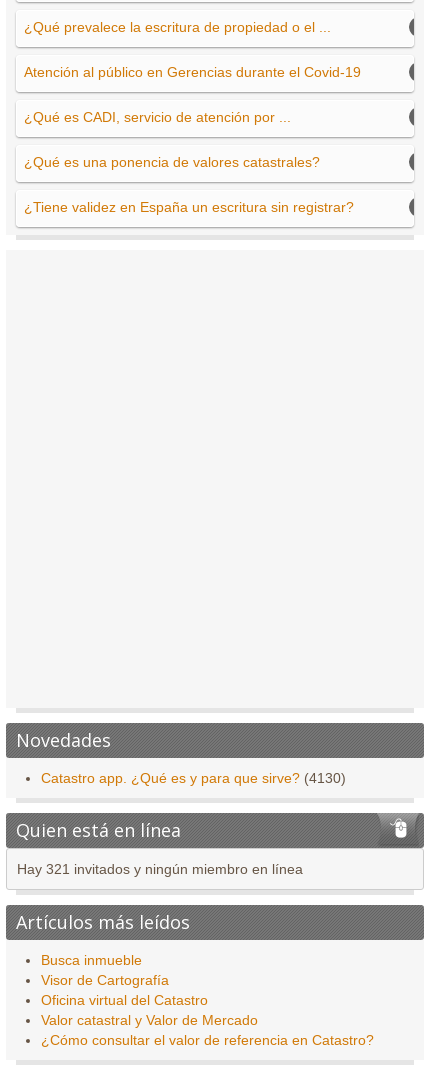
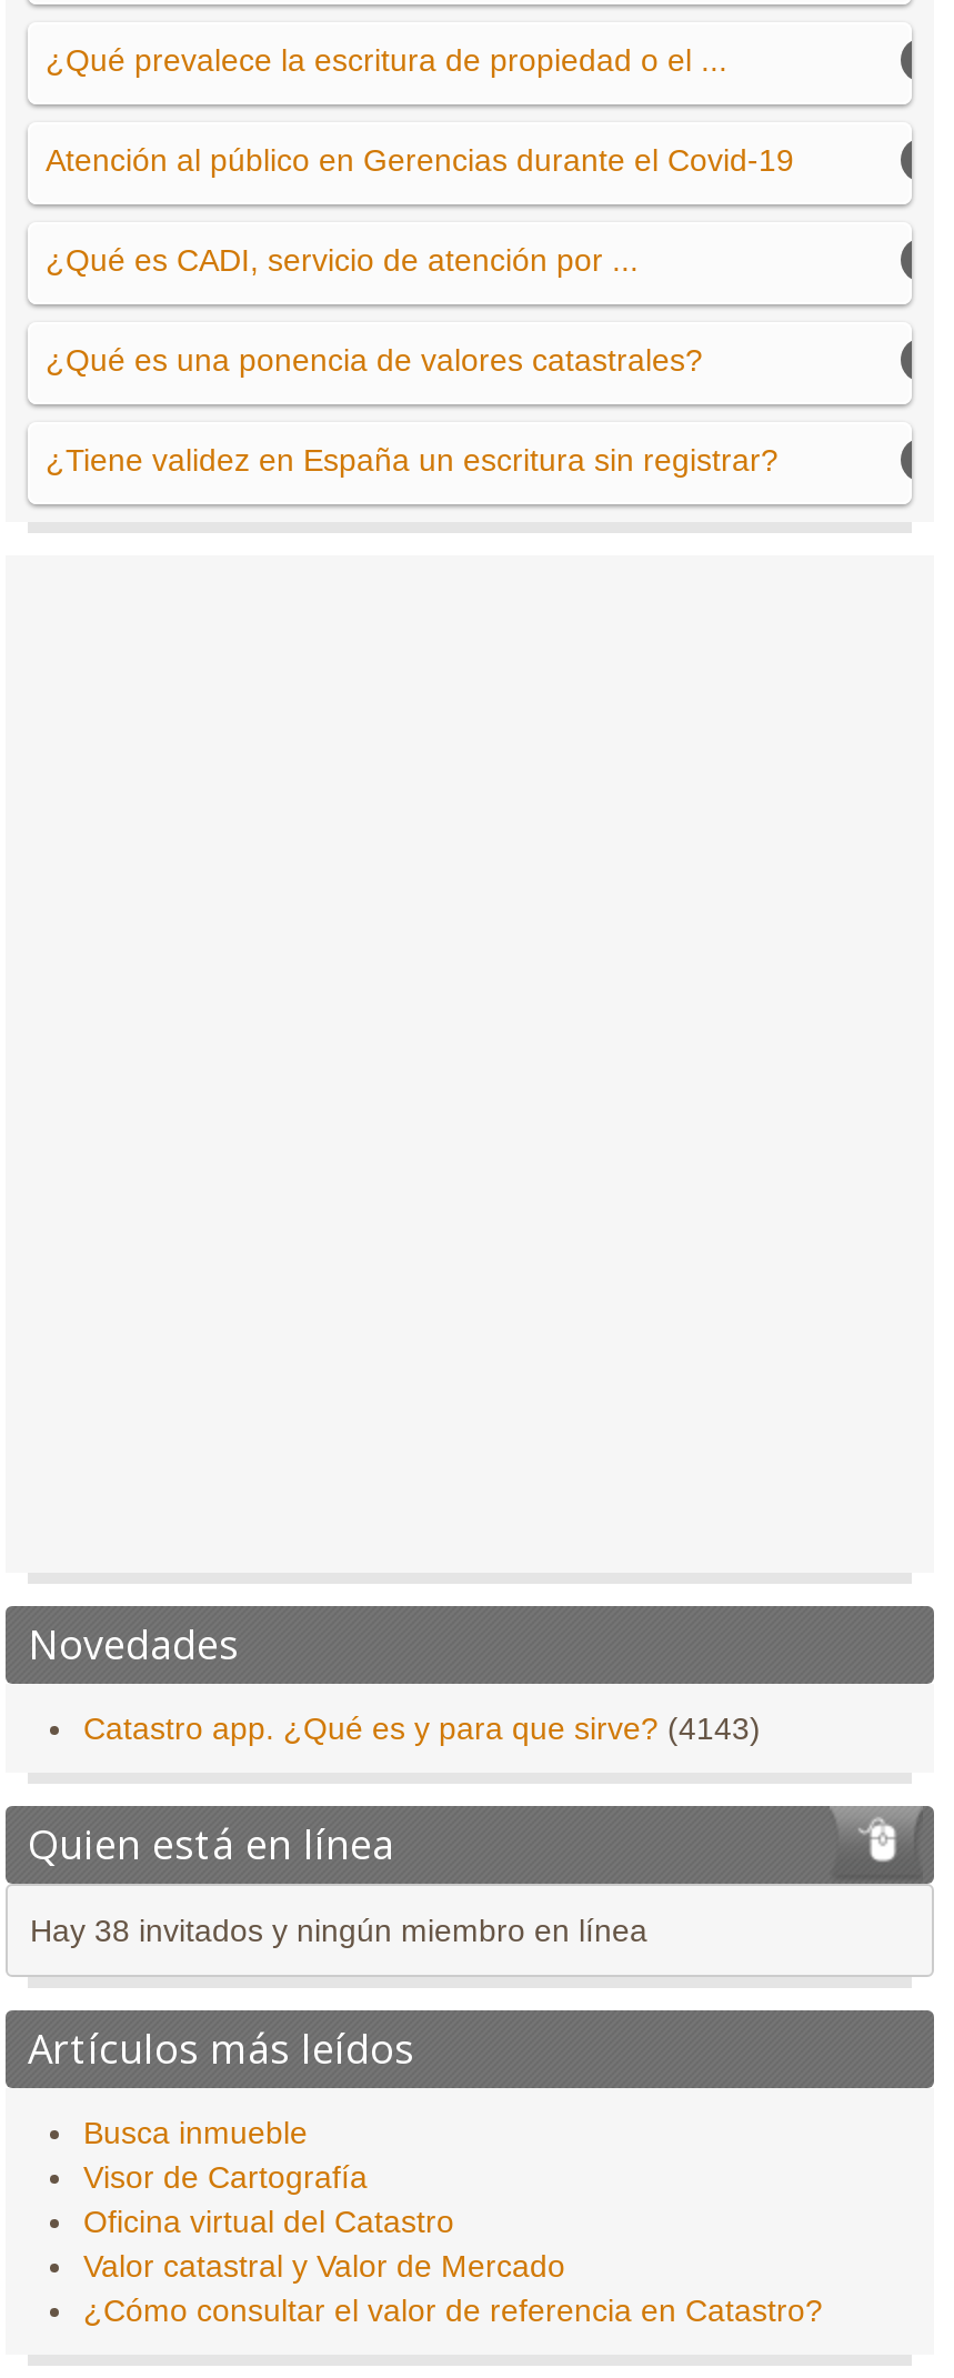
[41,770,346,786] Catastro app. ¿Qué es y para que sirve? (4130) -> [83,1711,761,1747] Catastro app. ¿Qué es y para que sirve? (4143)
[17,861,303,877] Hay 321 invitados y ningún miembro en línea -> [30,1914,647,1949] Hay 38 invitados y ningún miembro en línea

